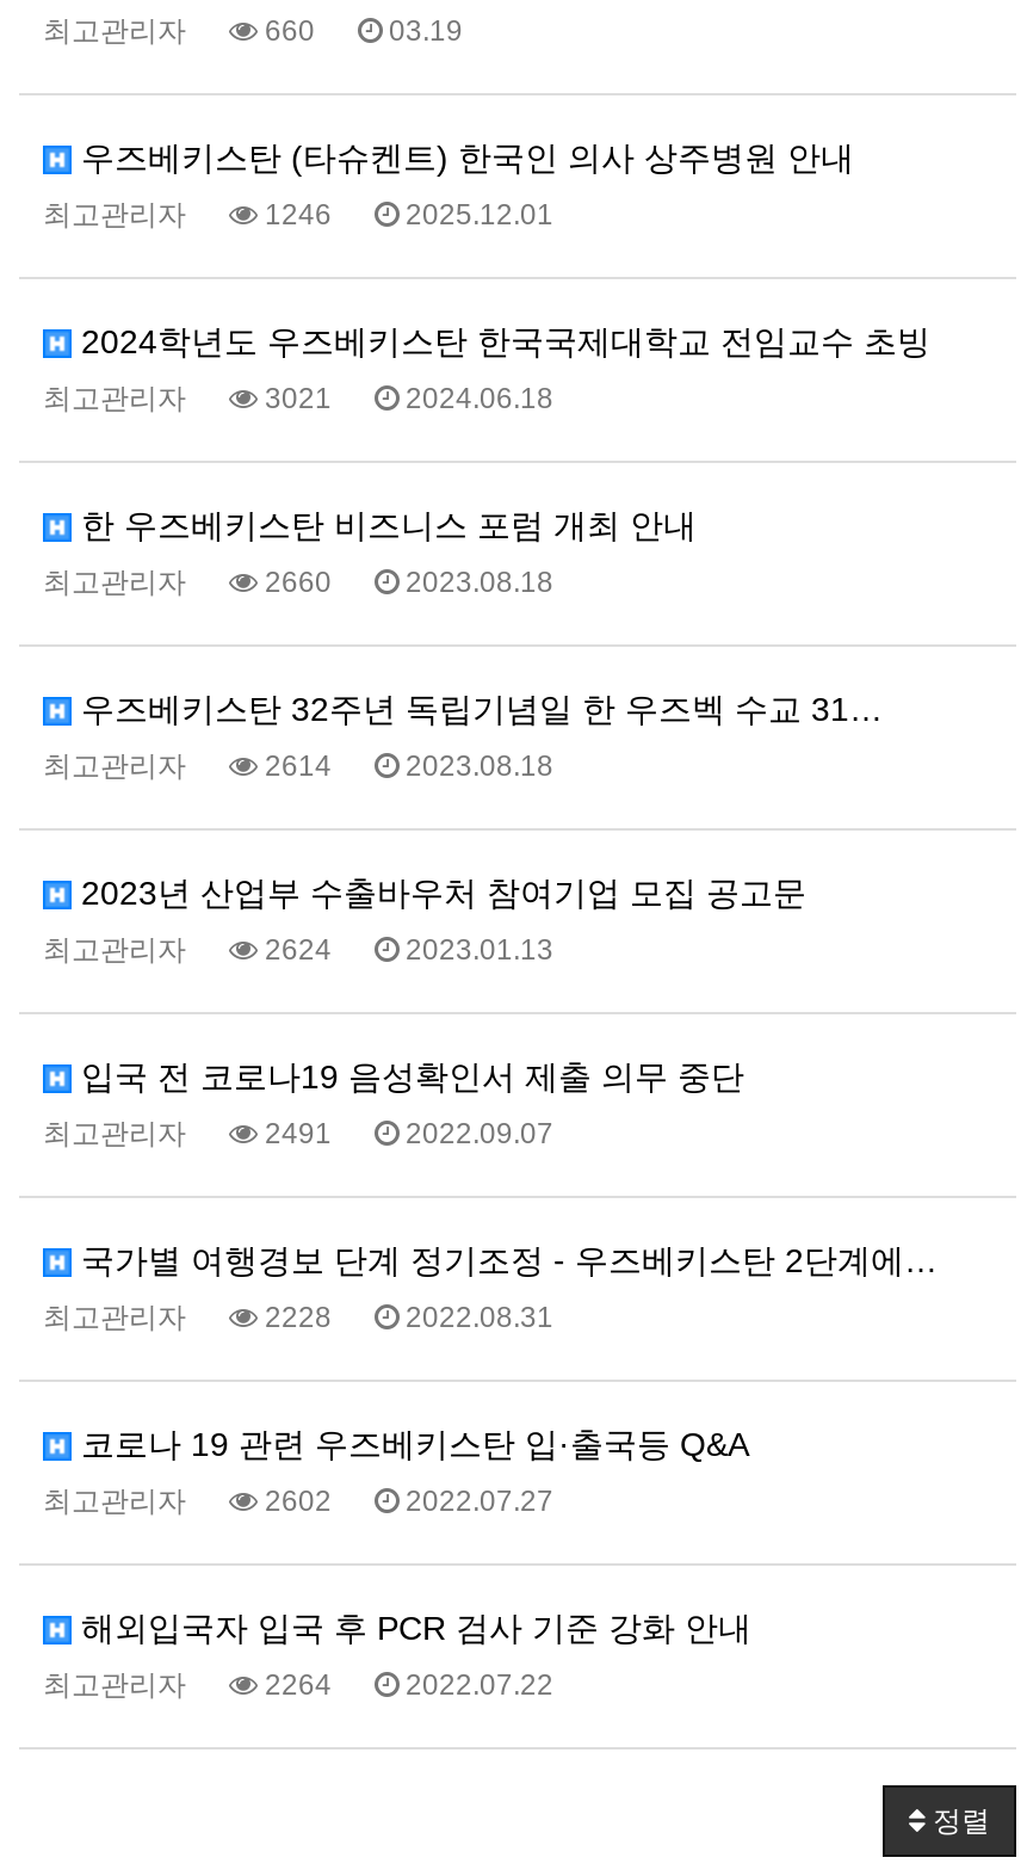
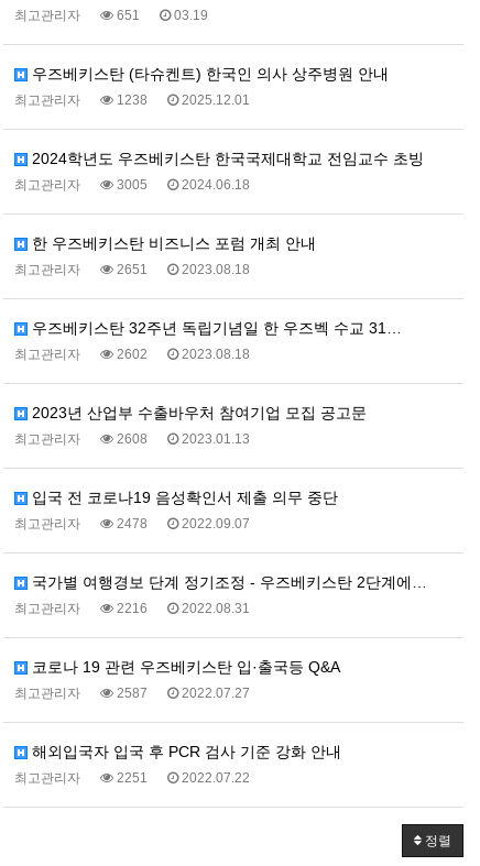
[258,13,463,47] 660 03.19 -> [113,7,208,23] 651 03.19
[258,197,553,231] 1246 2025.12.01 -> [113,92,250,107] 1238 2025.12.01
[258,381,553,414] 3021 2024.06.18 -> [113,177,250,192] 3005 2024.06.18
[258,565,553,598] 2660 2023.08.18 -> [113,261,250,277] 2651 2023.08.18
[258,748,553,782] 2614 2023.08.18 -> [113,346,250,362] 2602 2023.08.18
[258,932,553,966] 2624 2023.01.13 -> [113,431,250,446] 2608 2023.01.13
[258,1116,553,1149] 2491 2022.09.07 -> [113,516,250,531] 2478 2022.09.07
[258,1300,553,1333] 2228 2022.08.31 -> [113,600,250,616] 2216 2022.08.31
[258,1484,553,1517] 2602 2022.07.27 -> [113,685,250,701] 2587 2022.07.27
[258,1667,553,1701] 2264 2022.07.22 -> [113,770,250,785] 2251 2022.07.22

